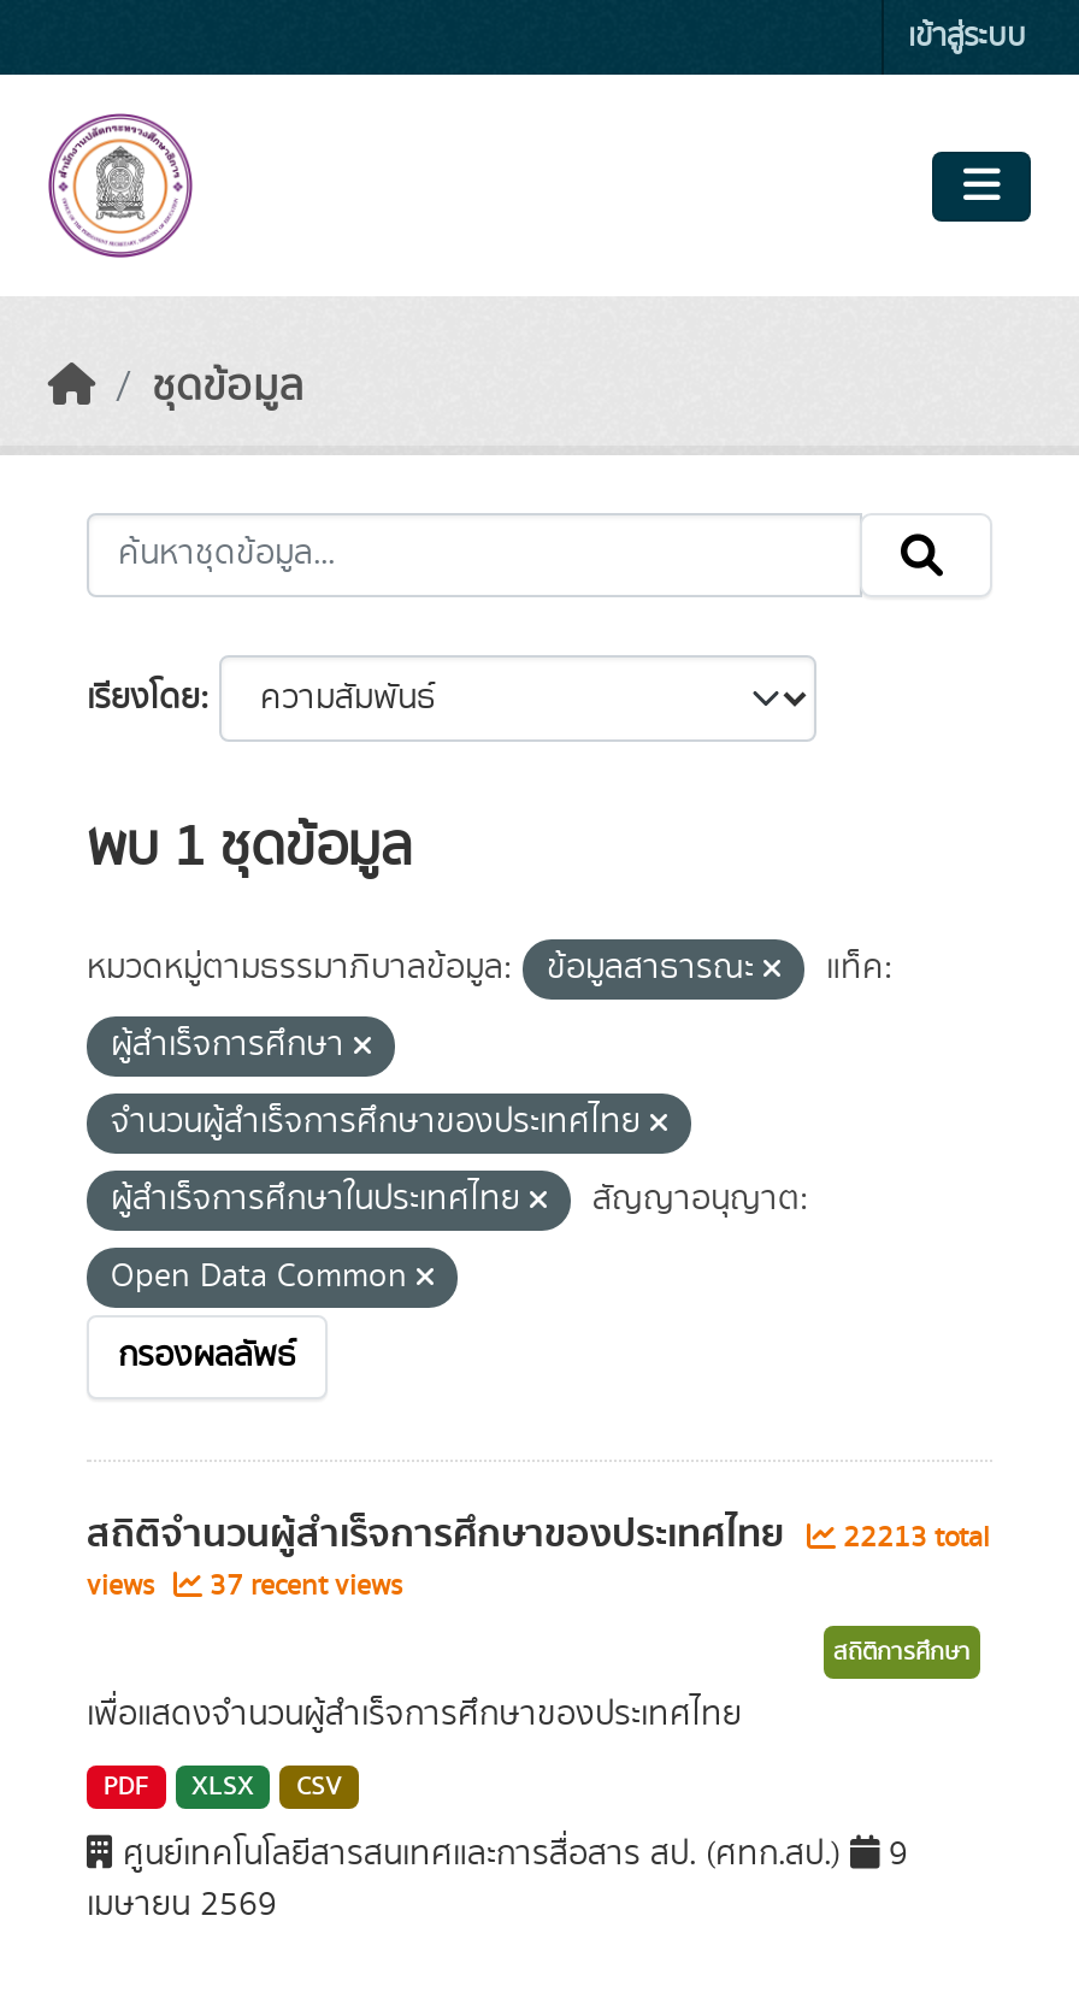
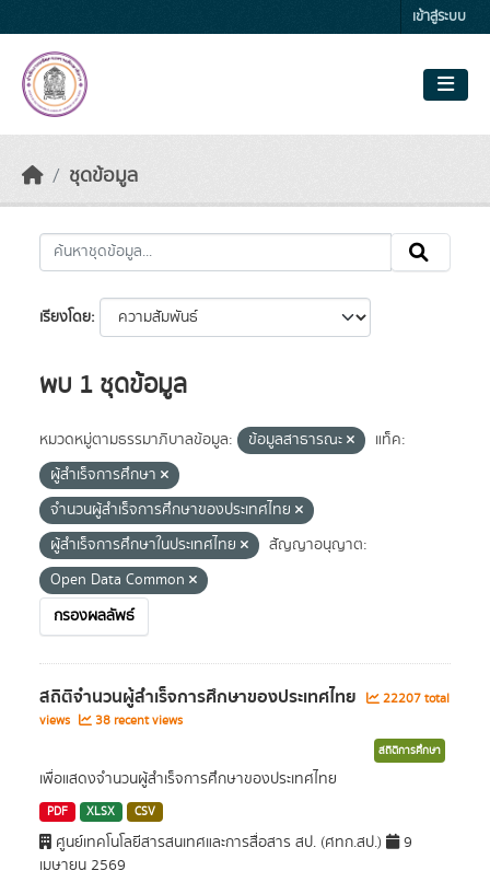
[87,1503,990,1566] สถิติจำนวนผู้สำเร็จการศึกษาของประเทศไทย 22213 total -> [39,683,450,711] สถิติจำนวนผู้สำเร็จการศึกษาของประเทศไทย 22207 total
[87,1566,402,1607] views 37 recent views -> [39,711,183,730] views 38 recent views

